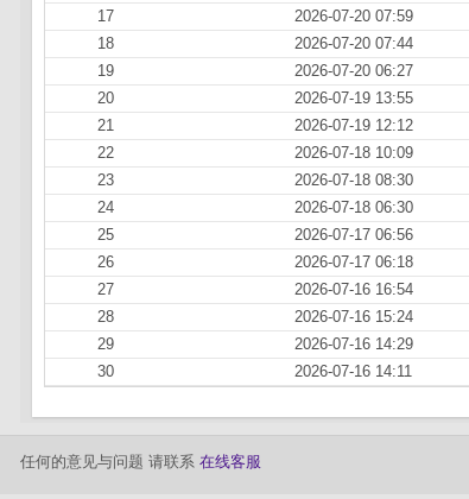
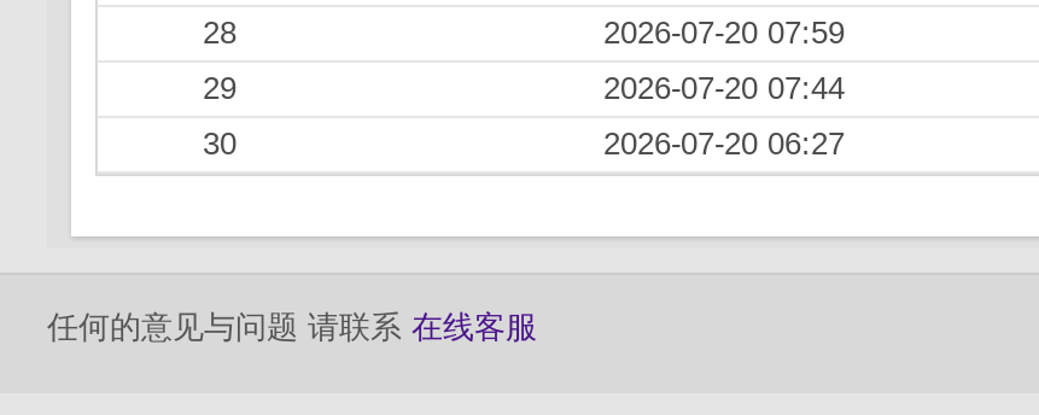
[97,7,113,25] 17 -> [203,14,237,51] 28
[97,34,113,52] 18 -> [203,70,237,106] 29
[97,62,113,80] 19 -> [203,125,237,162] 30
[97,89,413,380] 20 | 2026-07-19 13:55 | 21 | 2026-07-19 12:12 | 22 | 2026-07-18 10:09 | 23 | 2026-07-18 08:30 | 24 | 2026-07-18 06:30 | 25 | 2026-07-17 06:56 | 26 | 2026-07-17 06:18 | 27 | 2026-07-16 16:54 | 28 | 2026-07-16 15:24 | 29 | 2026-07-16 14:29 | 30 | 2026-07-16 14:11 -> none

